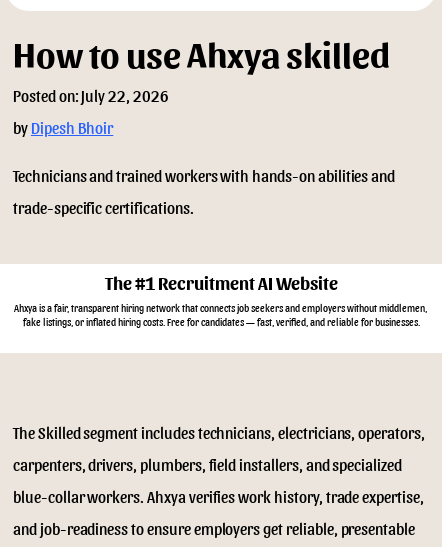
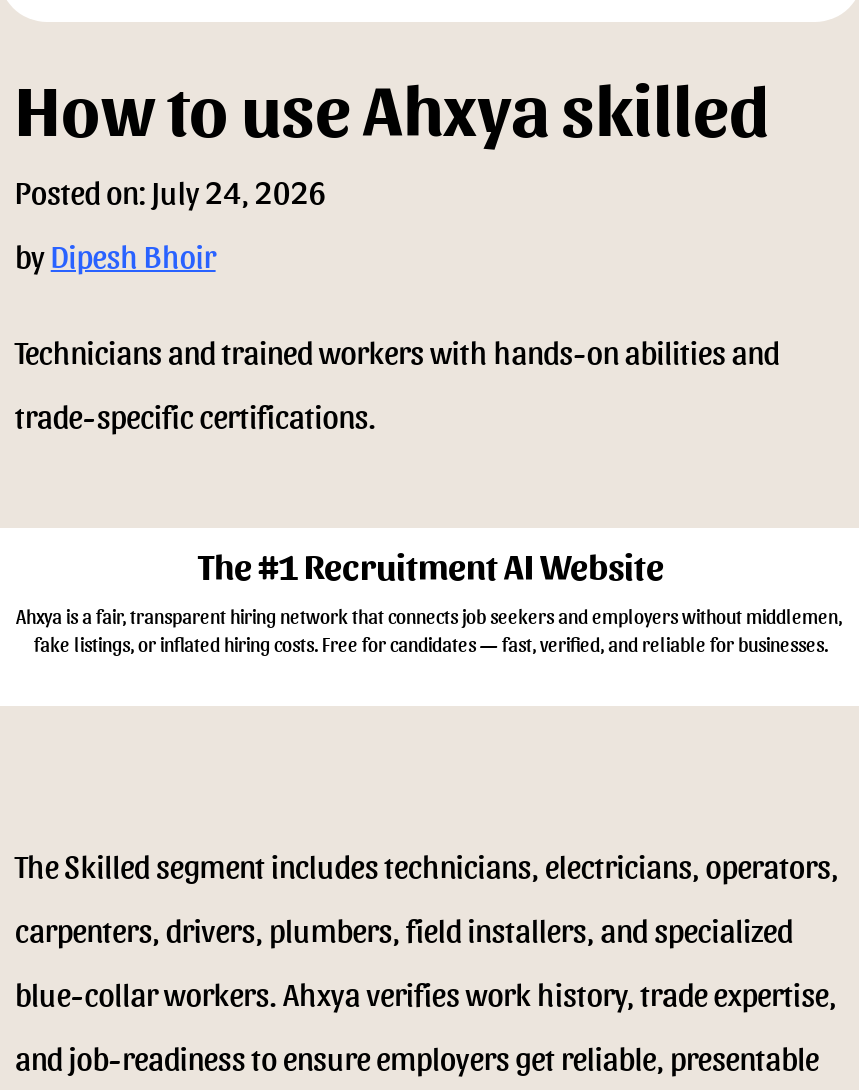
[13,86,169,105] Posted on: July 22, 2026 -> [15,172,327,210] Posted on: July 24, 2026

